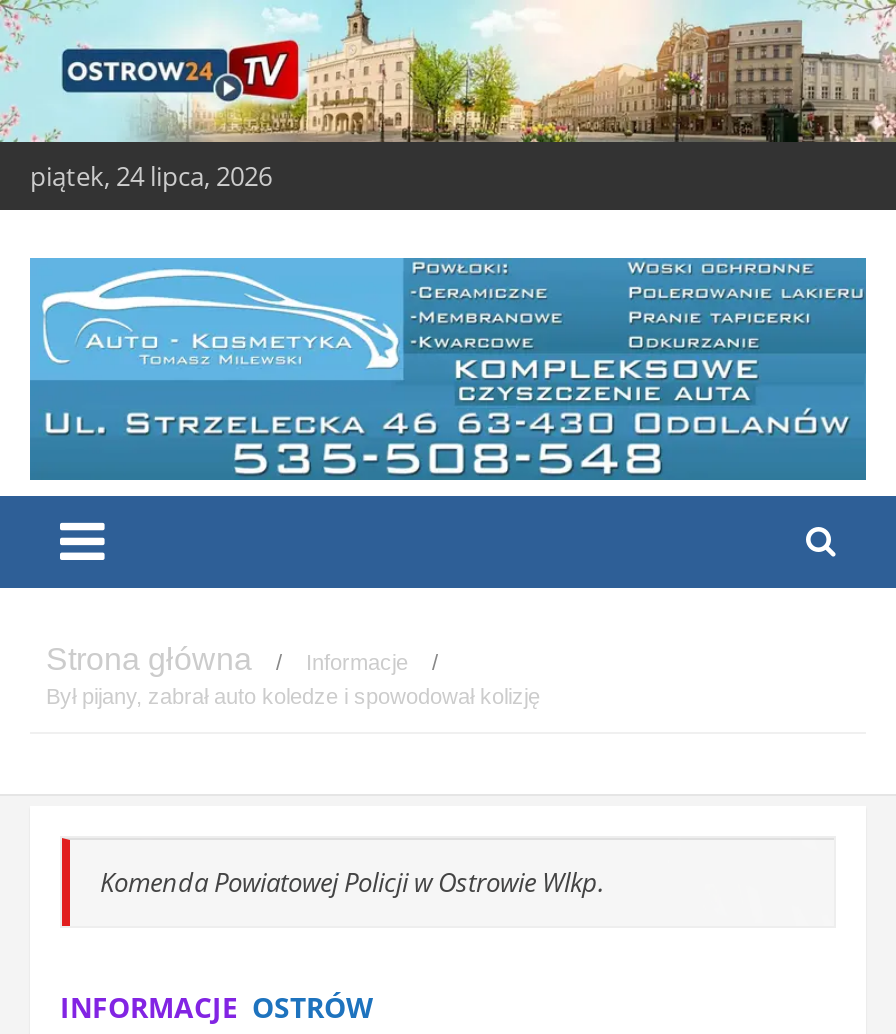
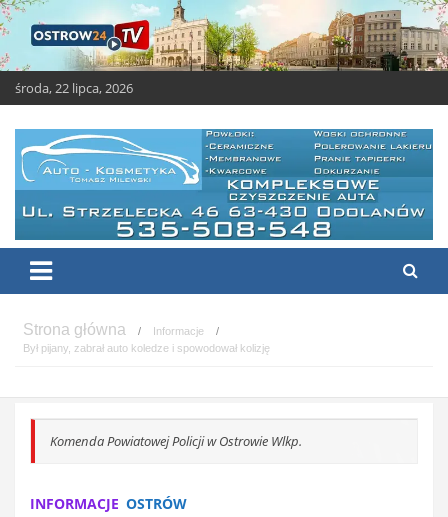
[30,157,272,193] piątek, 24 lipca, 2026 -> [15,78,133,96] środa, 22 lipca, 2026

